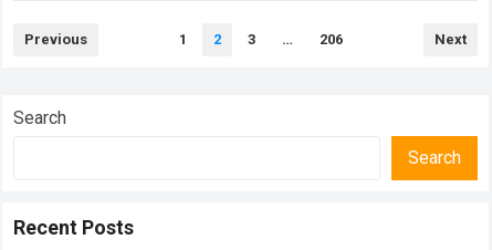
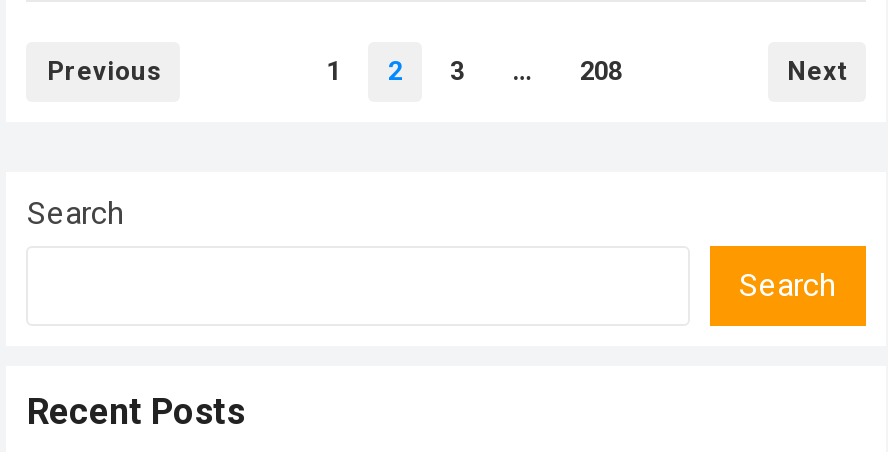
[320,31,343,48] 206 -> [580,56,622,86] 208

